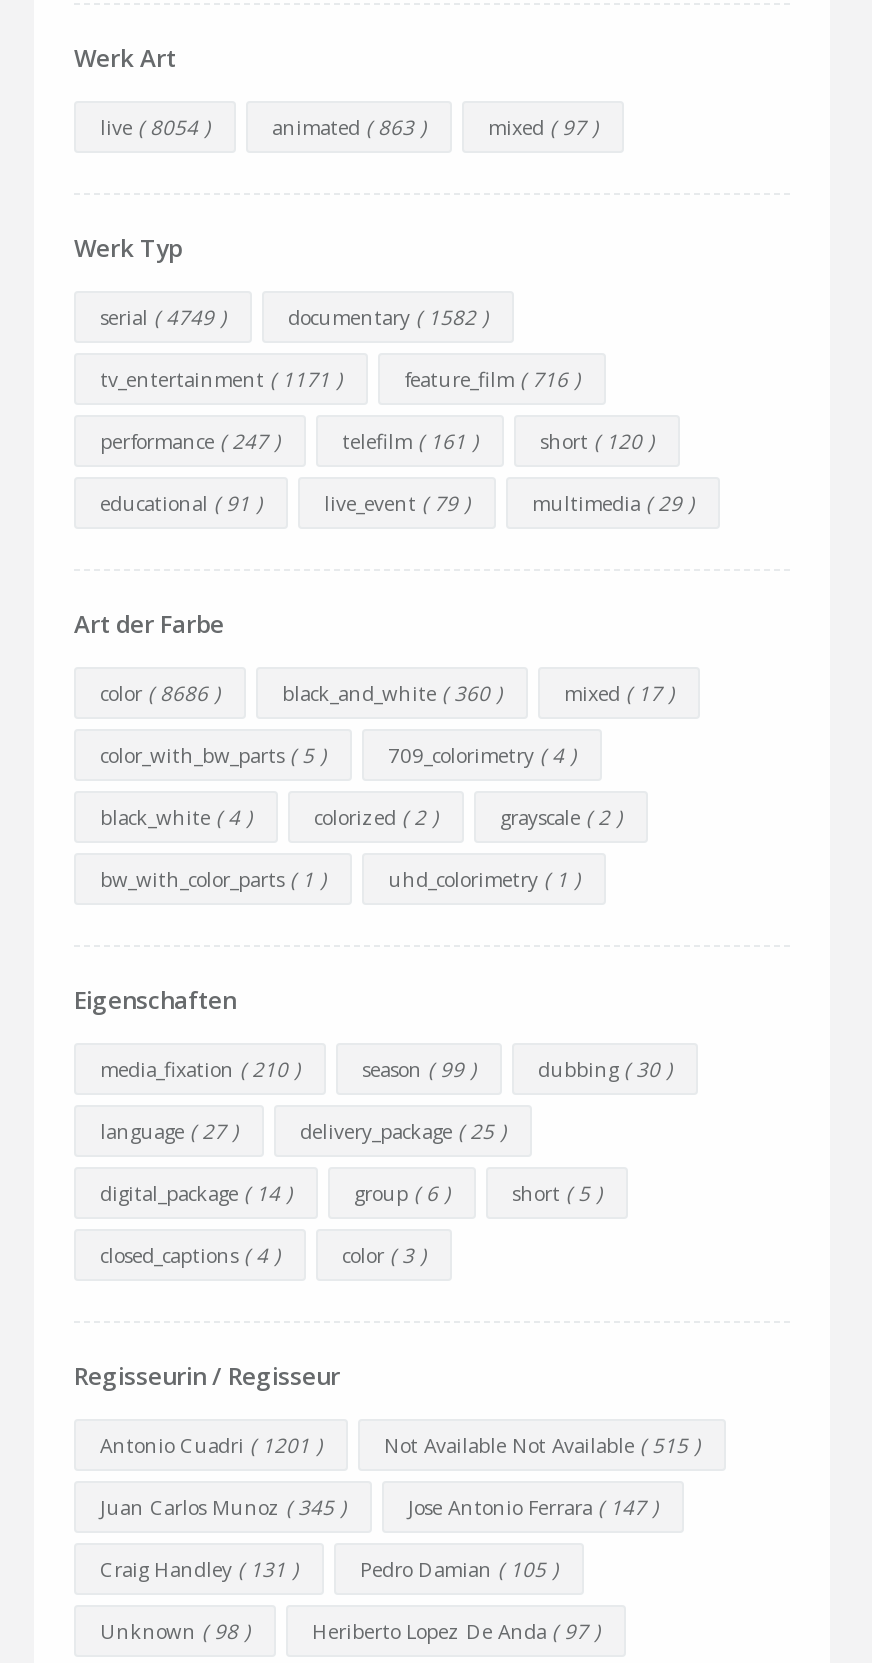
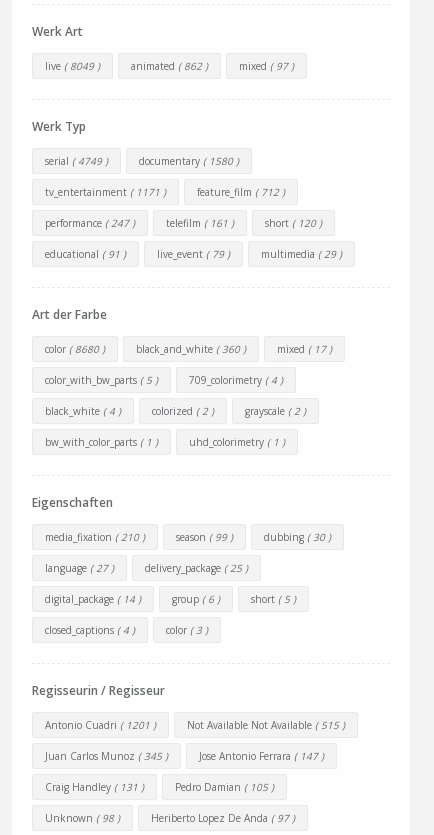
[100,113,210,141] live ( 8054 ) -> [45,59,100,73] live ( 8049 )
[272,113,426,141] animated ( 863 ) -> [131,59,208,73] animated ( 862 )
[288,303,488,331] documentary ( 1582 ) -> [139,154,239,168] documentary ( 1580 )
[404,365,580,393] feature_film ( 716 ) -> [197,185,285,199] feature_film ( 712 )
[100,679,220,707] color ( 8686 ) -> [45,342,105,356] color ( 8680 )

